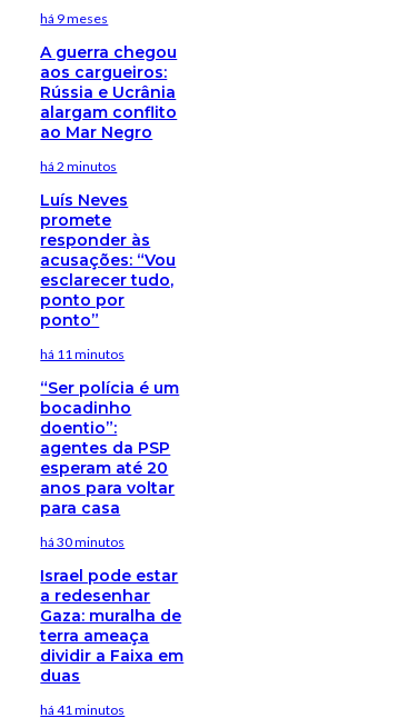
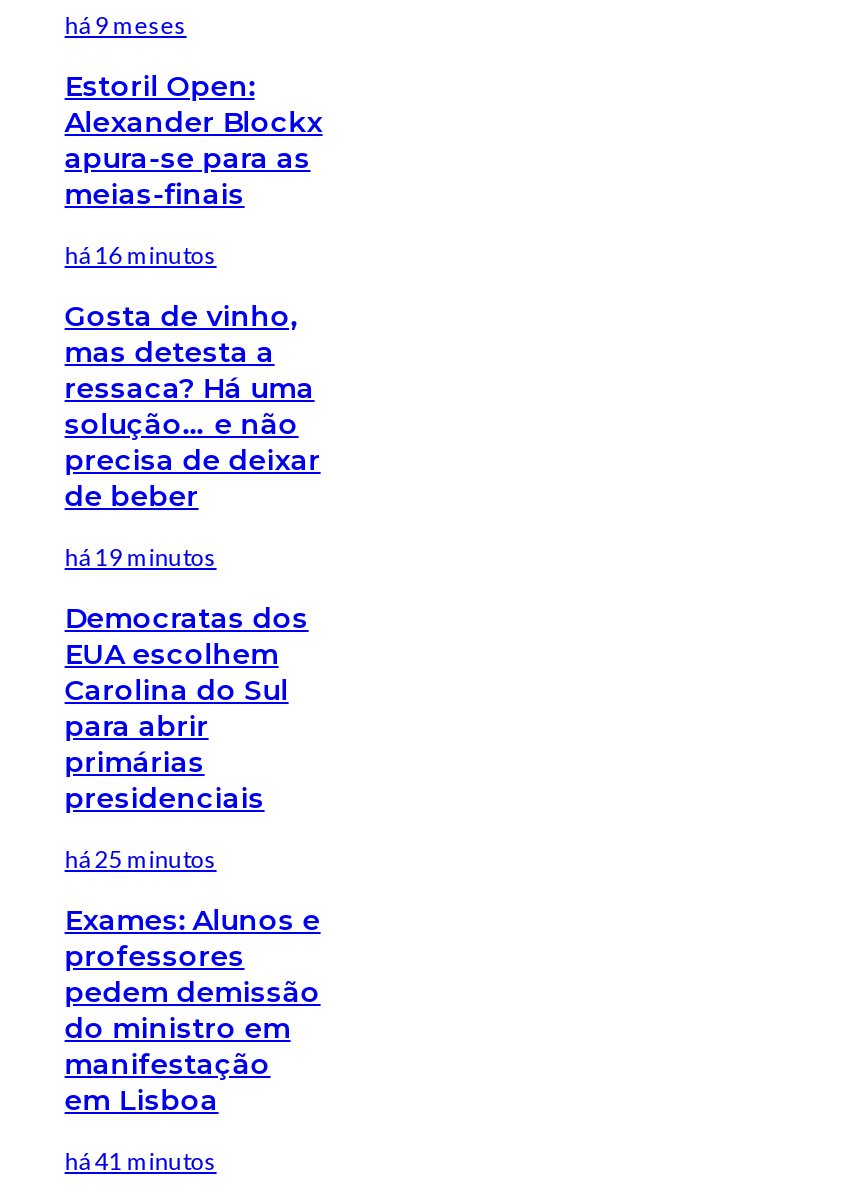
[40,42,177,142] A guerra chegou | aos cargueiros: | Rússia e Ucrânia | alargam conflito | ao Mar Negro -> [65,67,323,211] Estoril Open: | Alexander Blockx | apura-se para as | meias-finais
[40,157,117,174] há 2 minutos -> [65,239,217,269] há 16 minutos
[40,190,176,330] Luís Neves | promete | responder às | acusações: “Vou | esclarecer tudo, | ponto por | ponto” -> [65,297,321,513] Gosta de vinho, | mas detesta a | ressaca? Há uma | solução… e não | precisa de deixar | de beber
[40,345,125,362] há 11 minutos -> [65,541,217,571] há 19 minutos
[40,377,179,517] “Ser polícia é um | bocadinho | doentio”: | agentes da PSP | esperam até 20 | anos para voltar | para casa -> [65,599,309,815] Democratas dos | EUA escolhem | Carolina do Sul | para abrir | primárias | presidenciais
[40,533,125,550] há 30 minutos -> [65,843,217,873] há 25 minutos
[40,565,184,685] Israel pode estar | a redesenhar | Gaza: muralha de | terra ameaça | dividir a Faixa em | duas -> [65,901,321,1117] Exames: Alunos e | professores | pedem demissão | do ministro em | manifestação | em Lisboa

